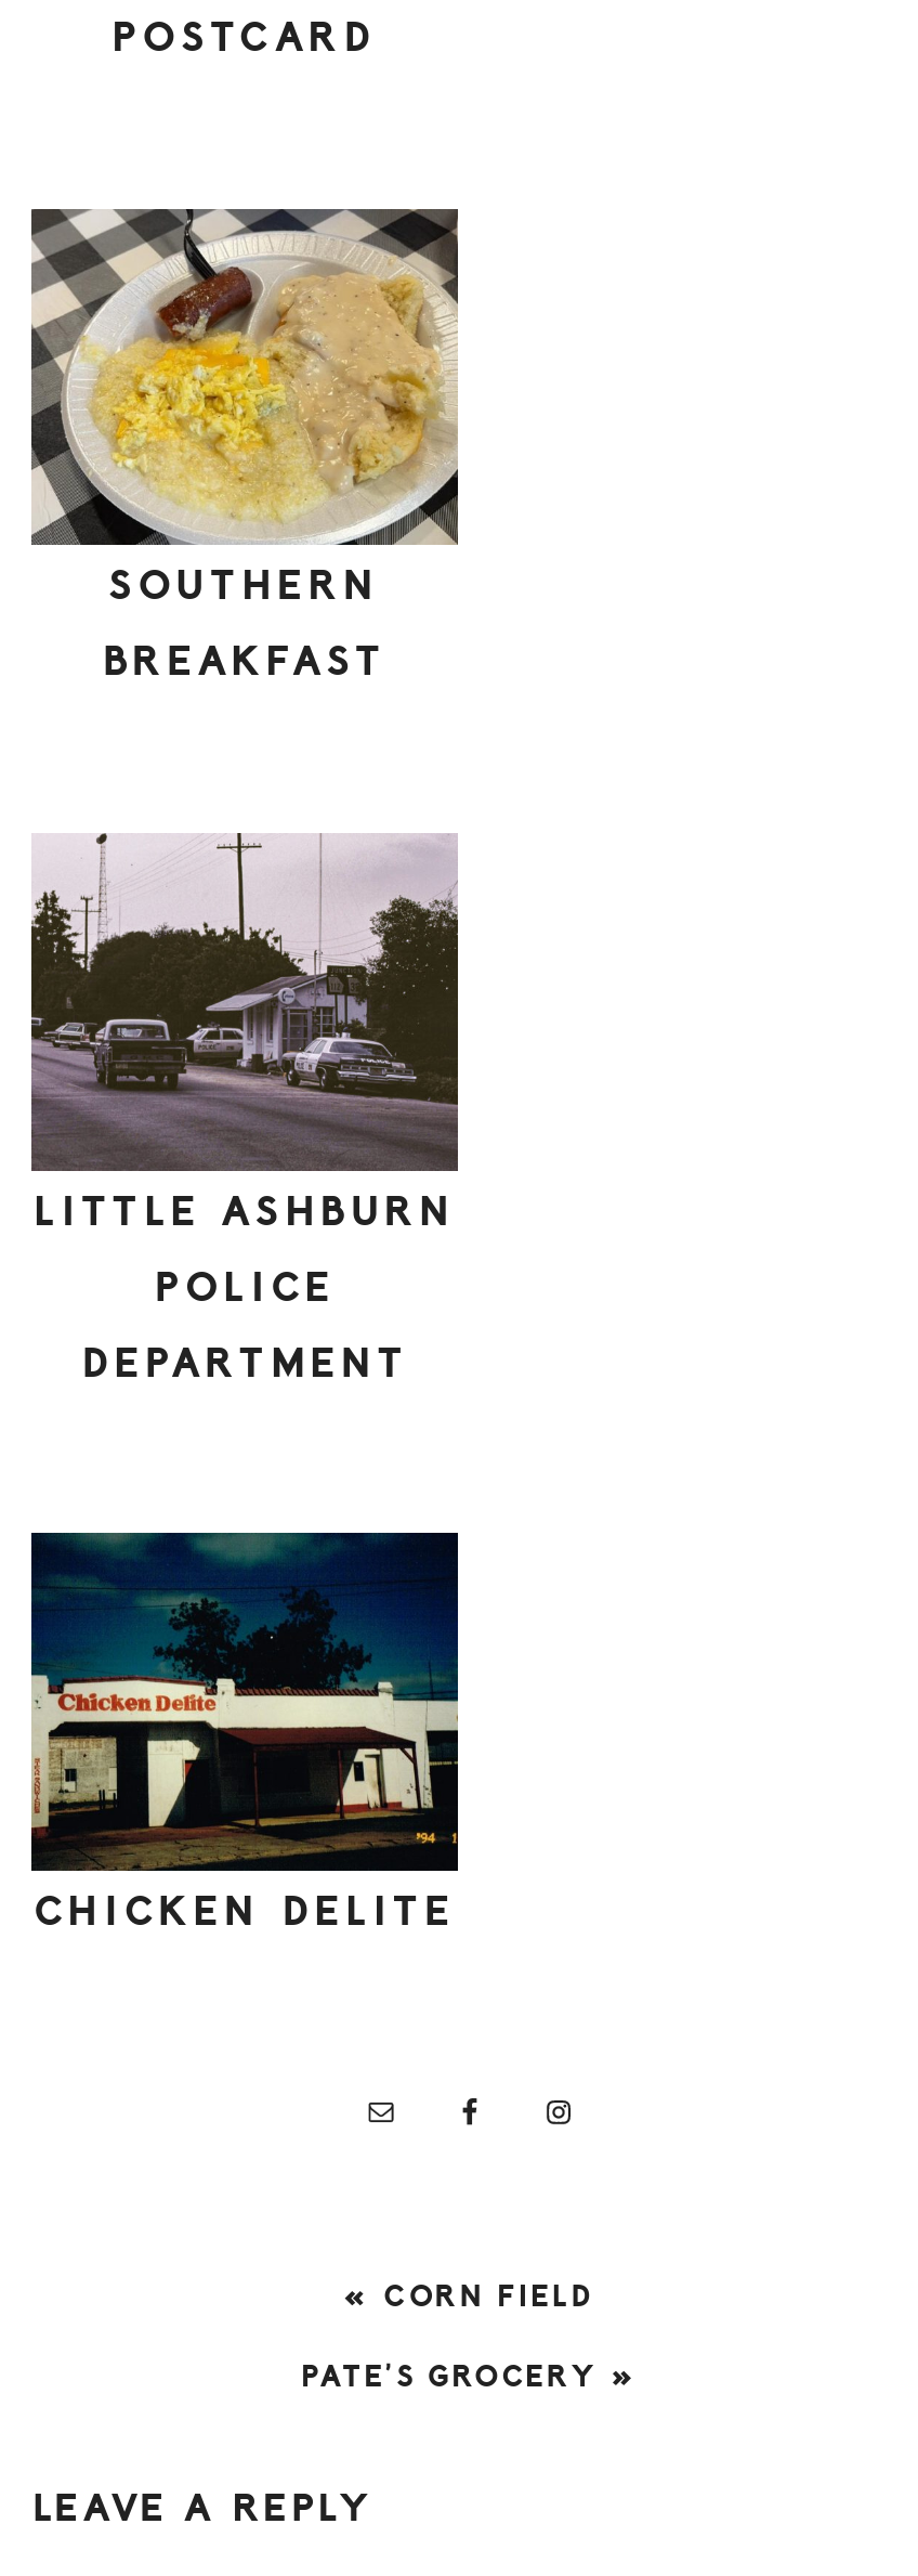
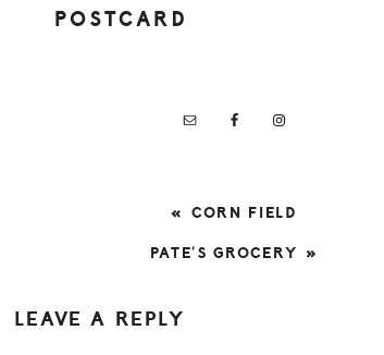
[29,207,460,688] [image] | SOUTHERN | BREAKFAST -> none
[29,831,460,1389] [image] | LITTLE ASHBURN | POLICE | DEPARTMENT -> none
[29,1531,460,1937] [image] | CHICKEN DELITE -> none

